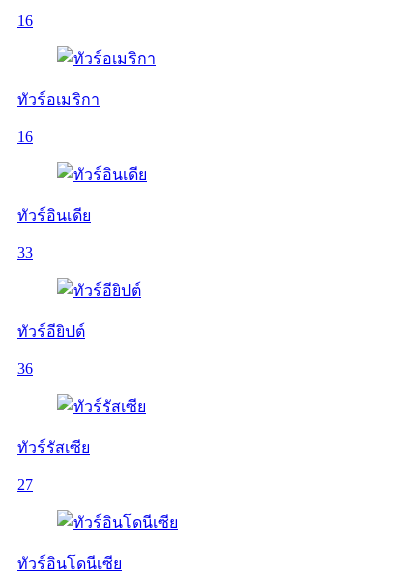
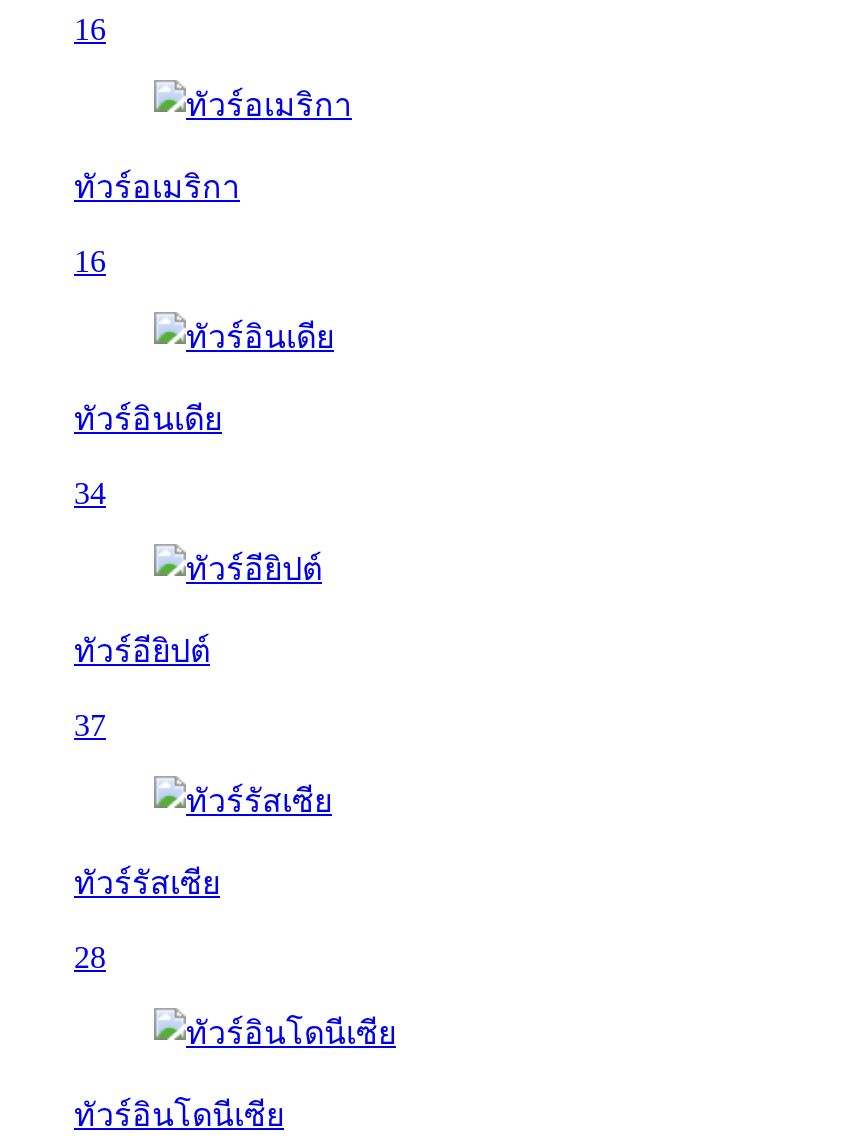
[17,244,33,261] 33 -> [74,476,106,510] 34
[17,360,33,377] 36 -> [74,708,106,742] 37
[17,476,33,493] 27 -> [74,940,106,974] 28

